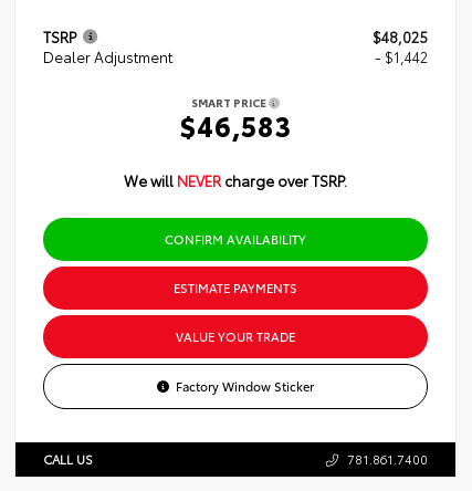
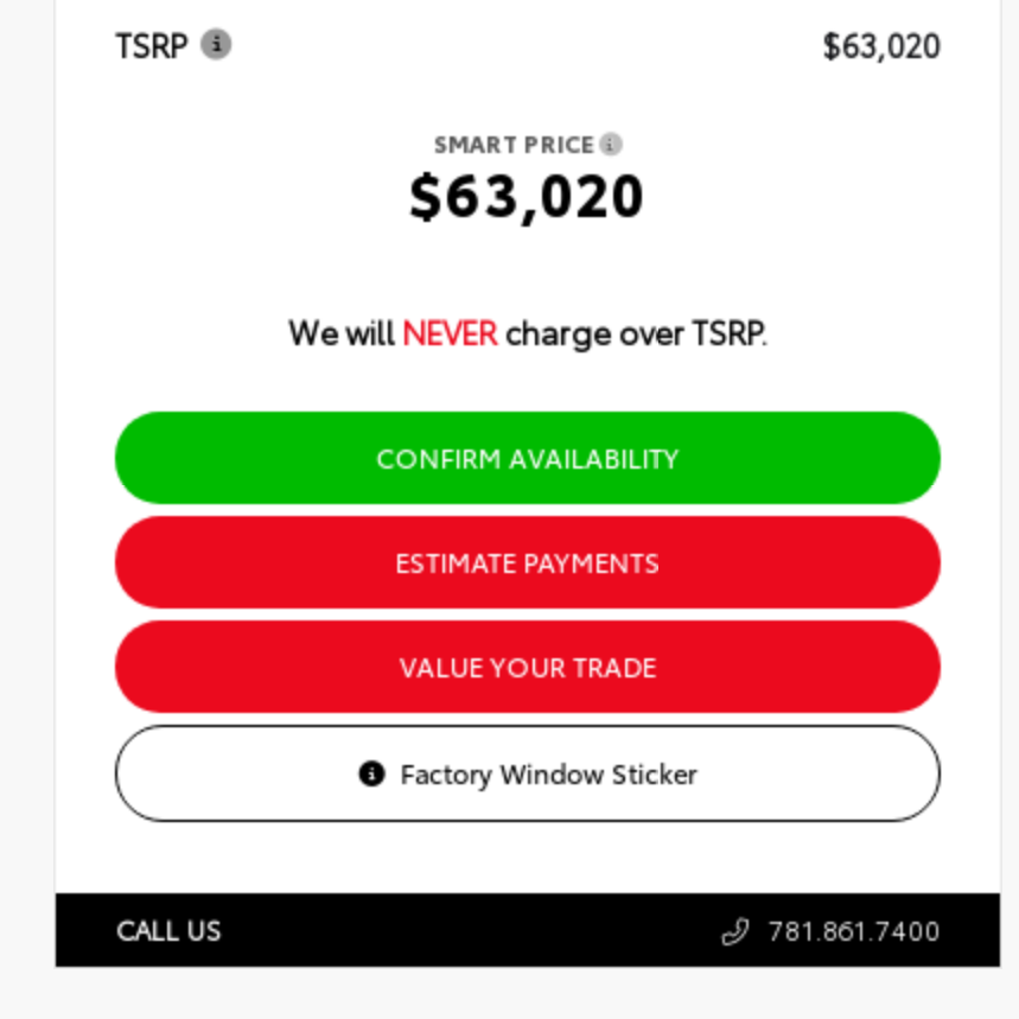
[43,26,428,66] $48,025 | Dealer Adjustment | - $1,442 -> [822,22,941,65] $63,020
[180,105,291,143] $46,583 -> [409,149,647,230] $63,020

